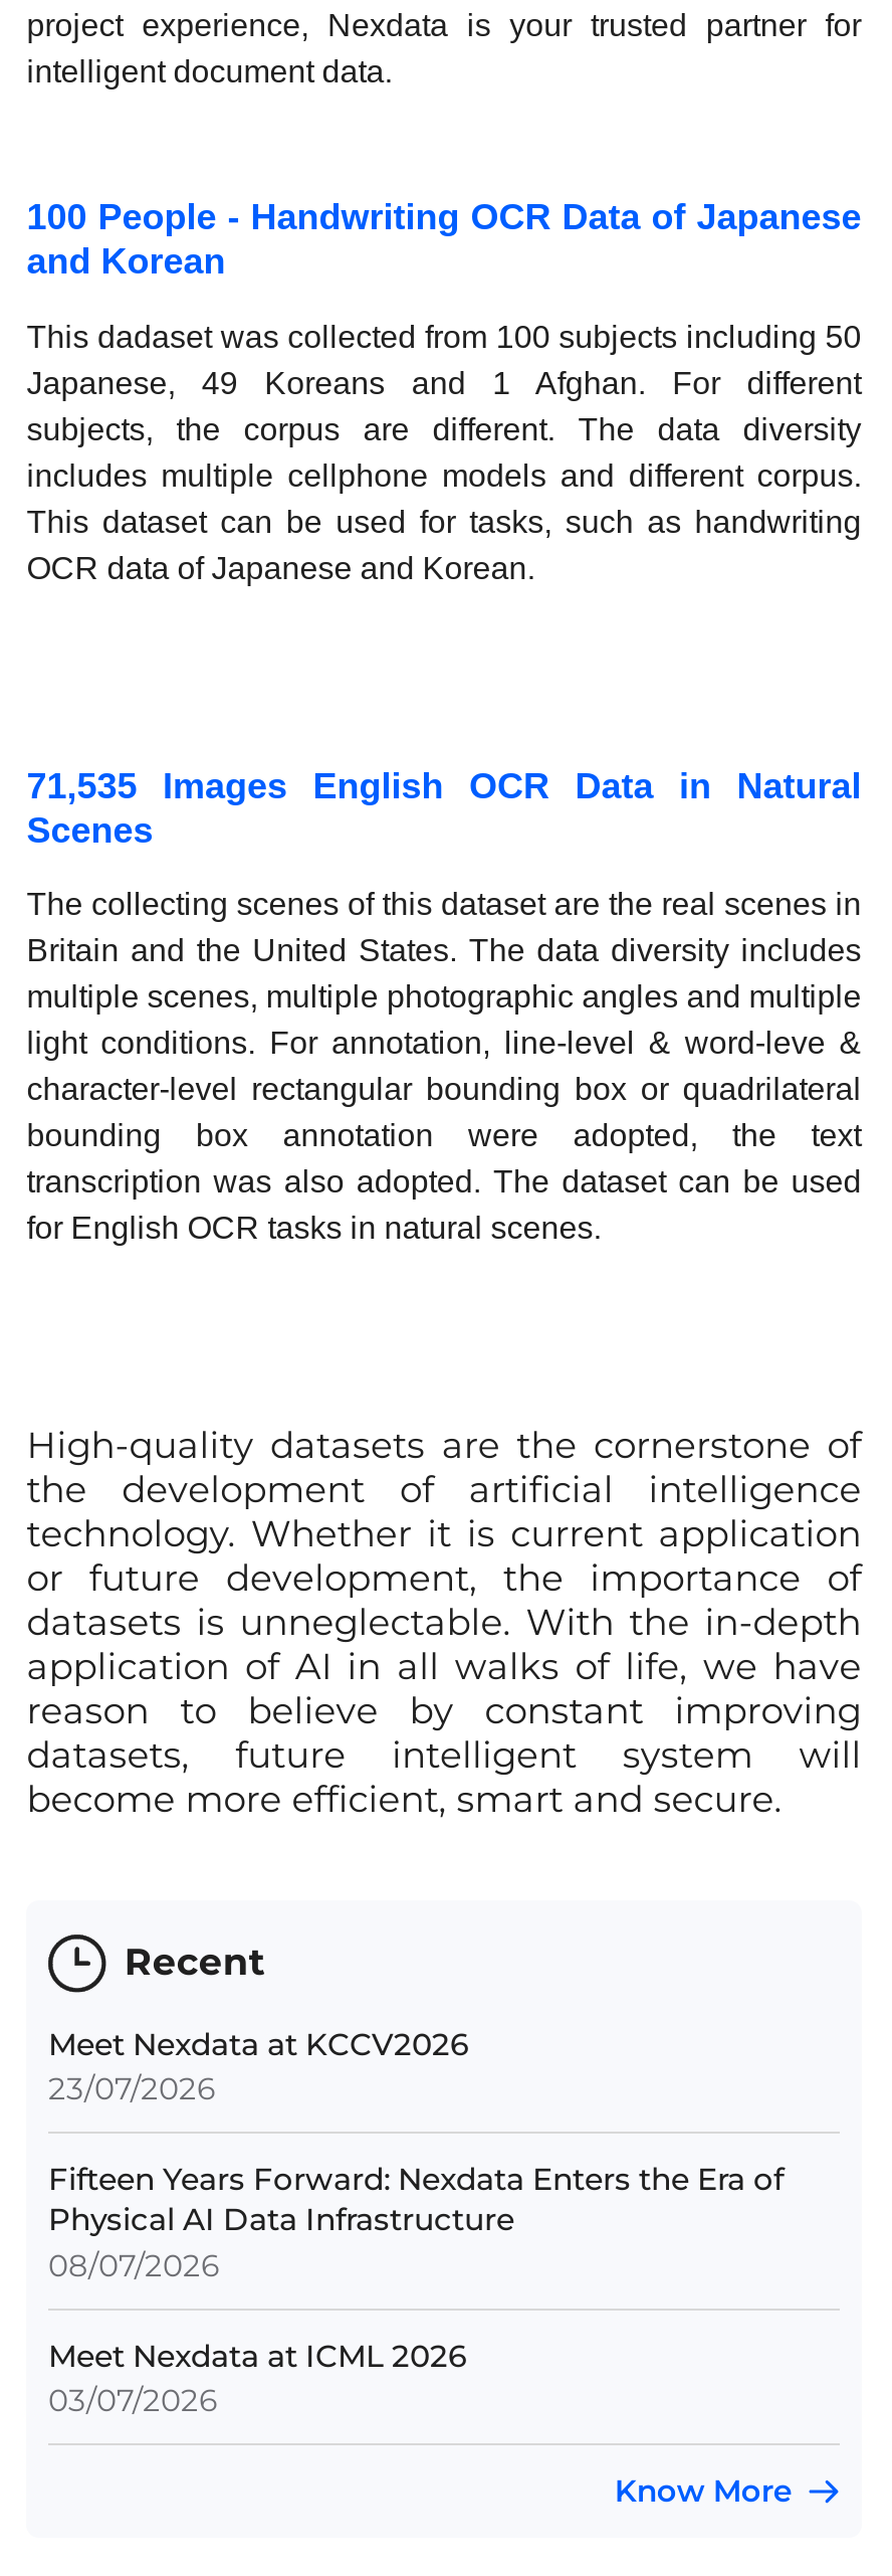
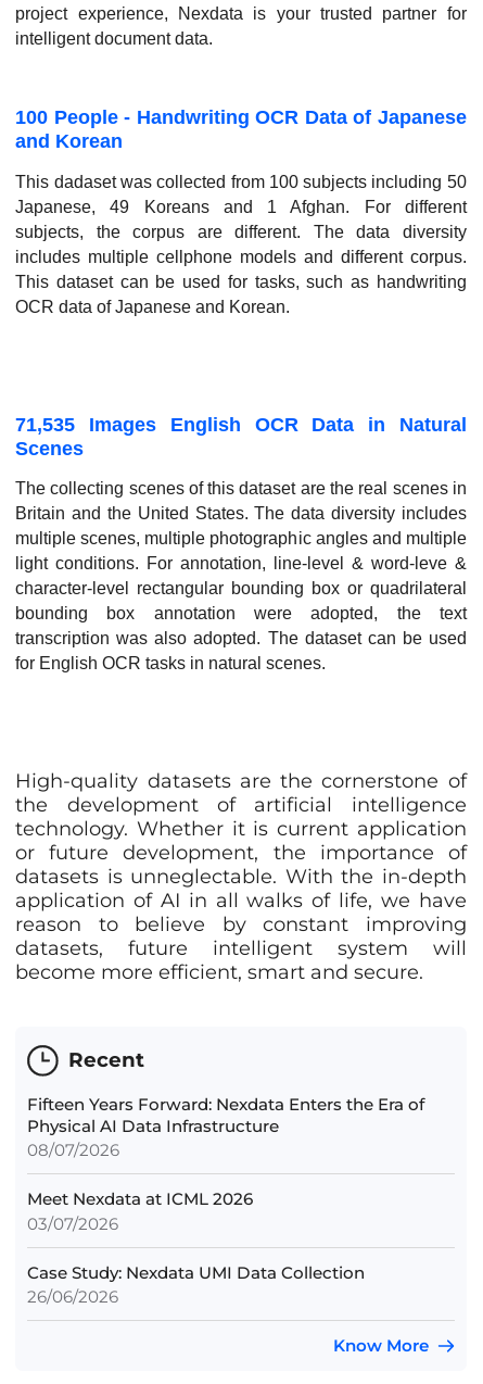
[48,2025,468,2108] Meet Nexdata at KCCV2026 | 23/07/2026 -> none
moved [48,2161,784,2420] -> [27,1094,424,1234]: Fifteen Years Forward: Nexdata Enters the Era of | Physical AI Data Infrastructure | 08/07/2026 | Meet Nexdata at ICML 2026 | 03/07/2026
none -> [27,1262,365,1307] Case Study: Nexdata UMI Data Collection | 26/06/2026

